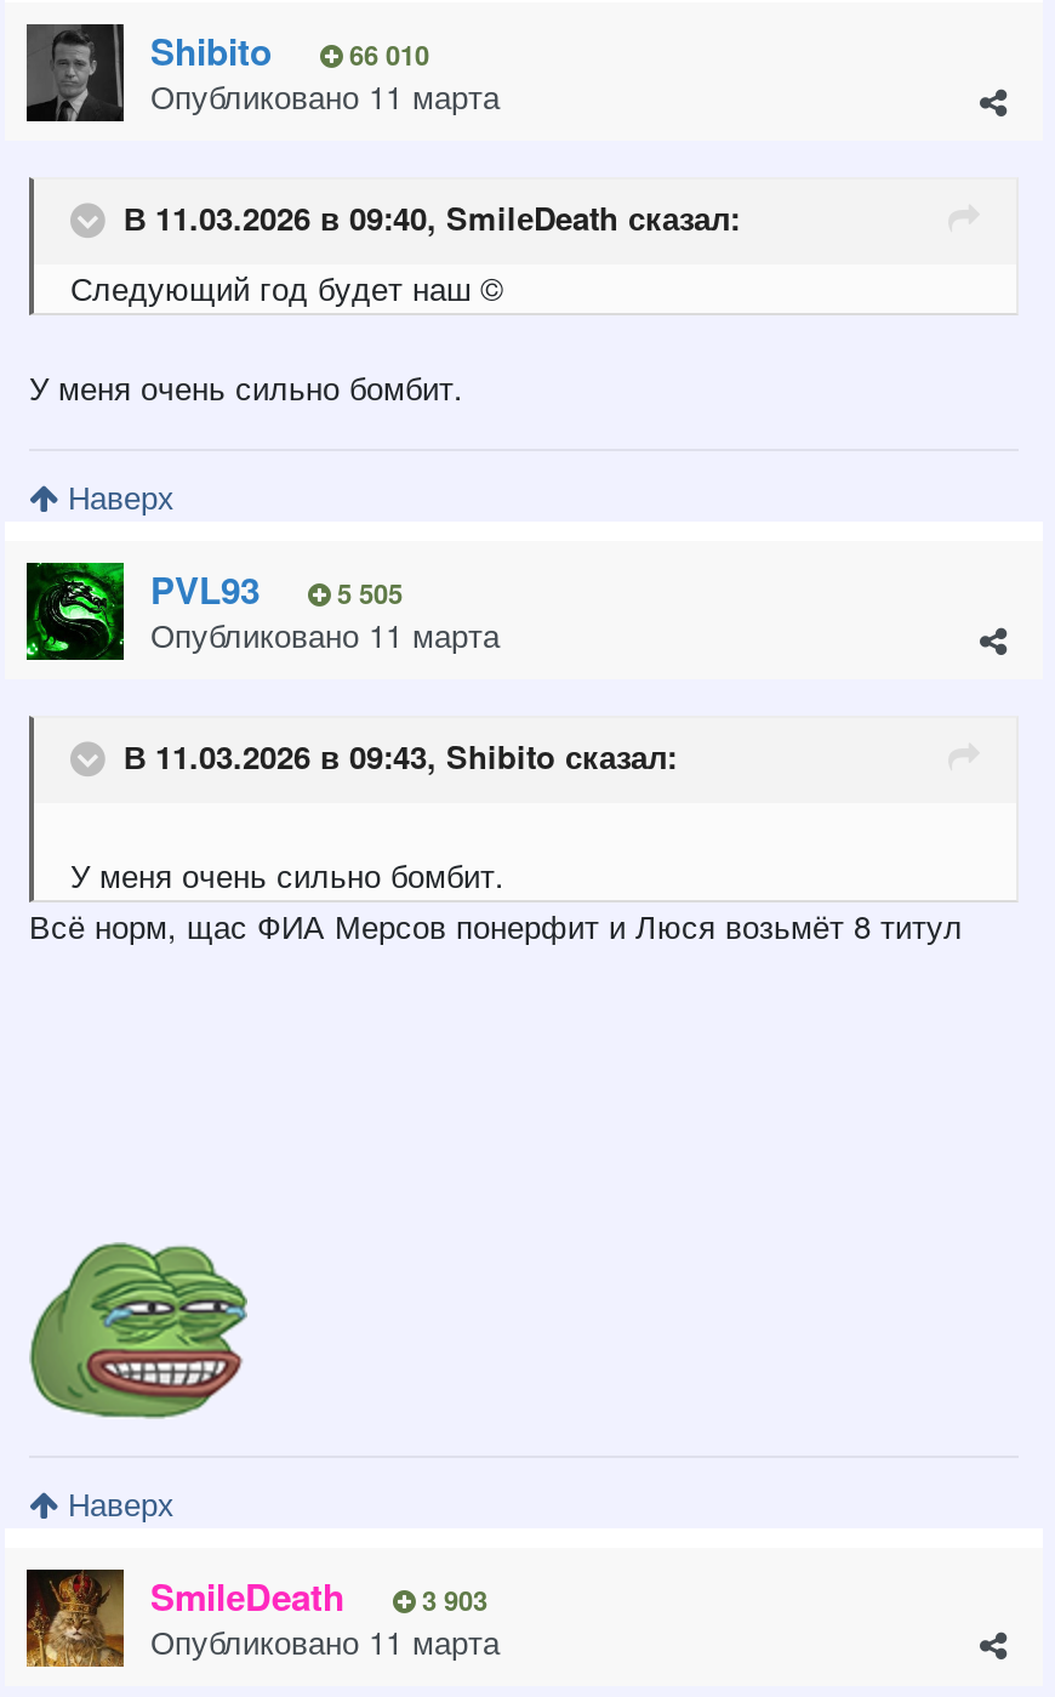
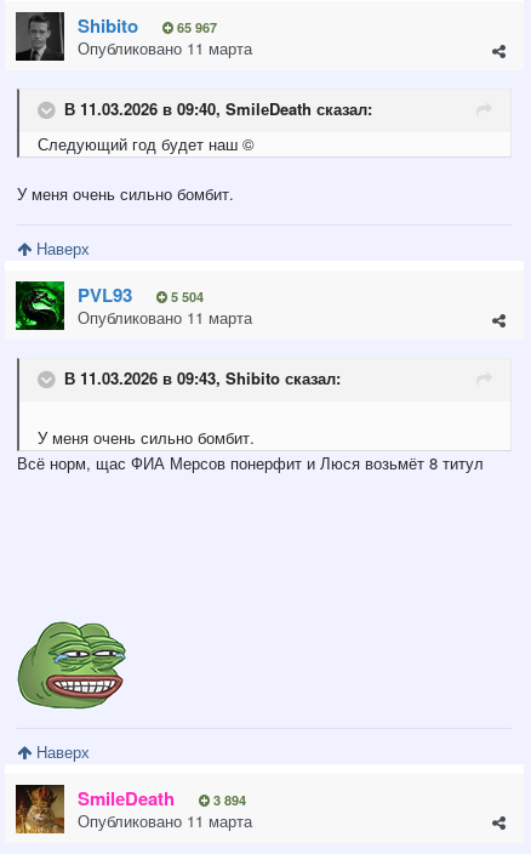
[150,25,429,79] Shibito 66 010 -> [78,13,217,39] Shibito 65 967
[150,563,403,616] PVL93 5 505 -> [78,281,204,308] PVL93 5 504
[150,1568,487,1622] SmilеDeath 3 903 -> [78,784,246,811] SmilеDeath 3 894

